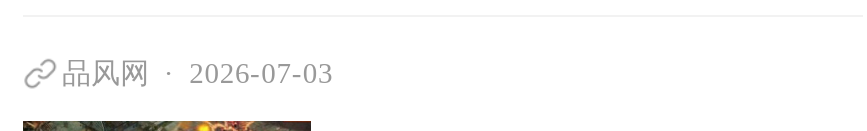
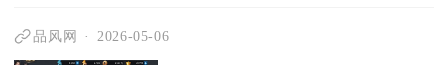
[62,57,333,89] 品风网 2026-07-03 -> [33,28,169,44] 品风网 2026-05-06

